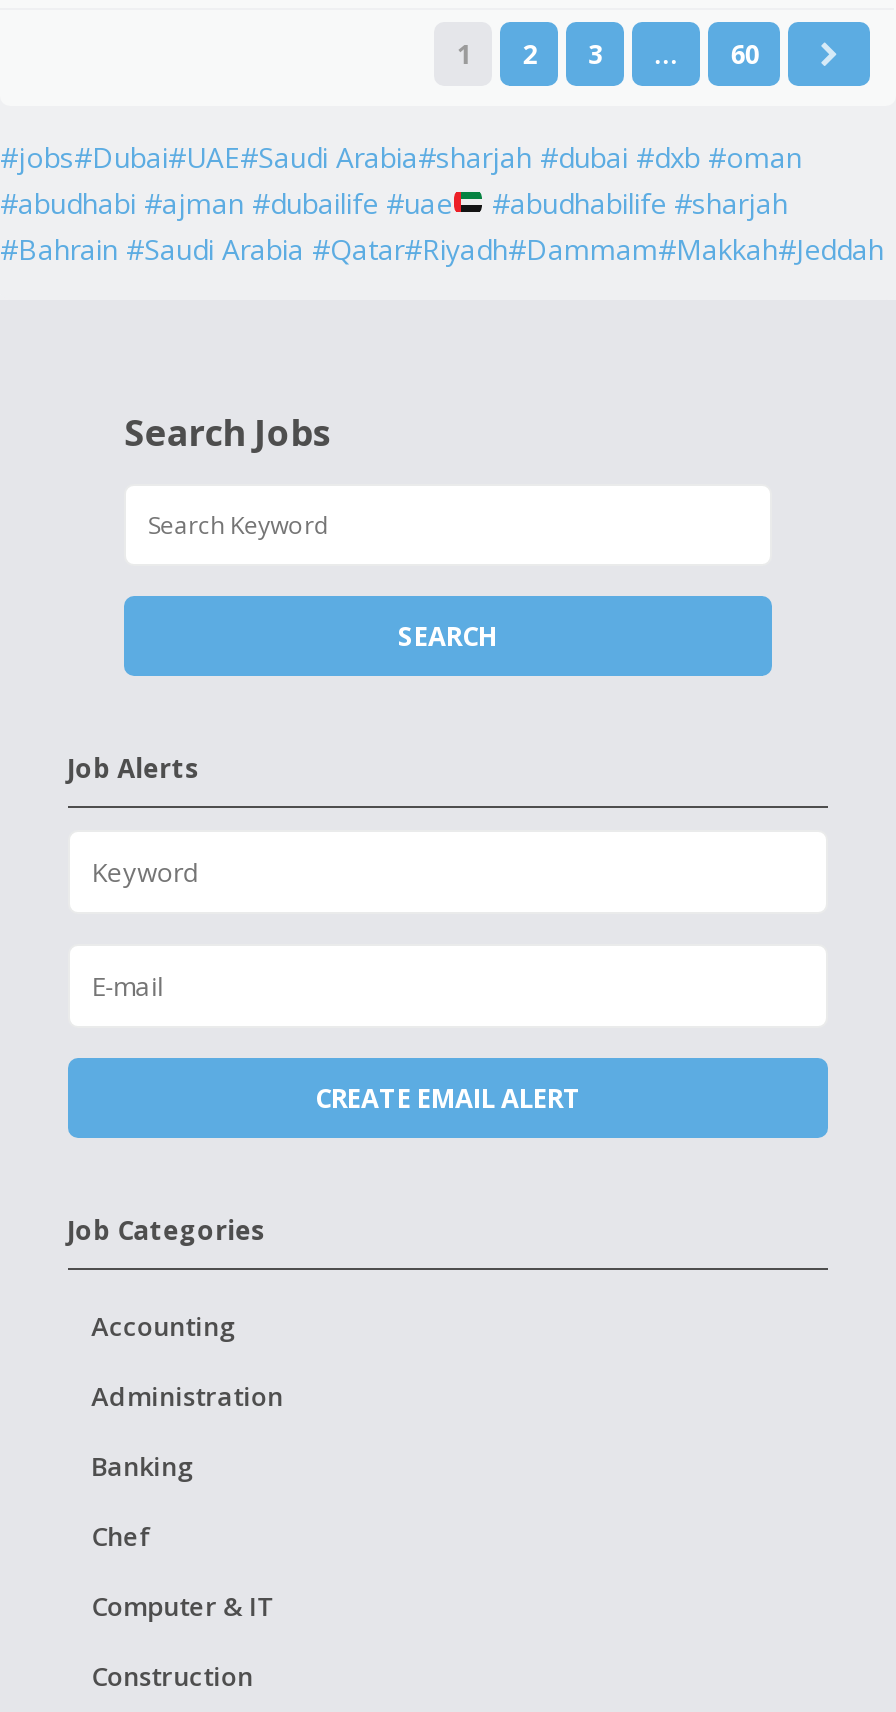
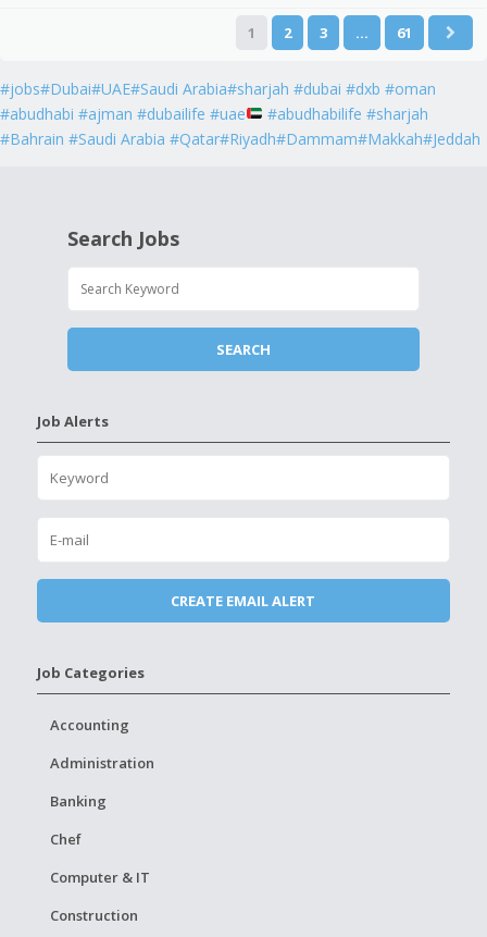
[731,36,759,72] 60 -> [397,23,412,42] 61

